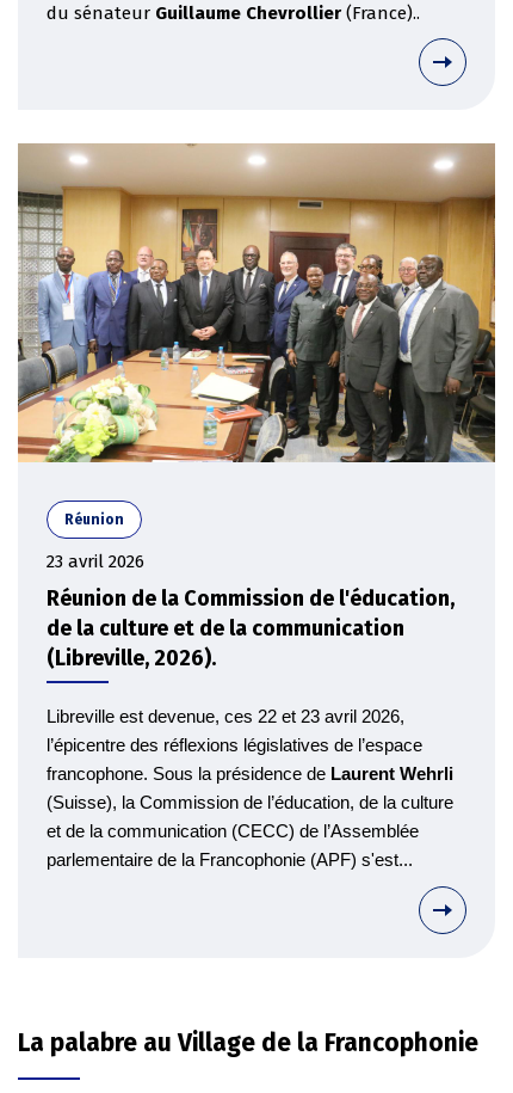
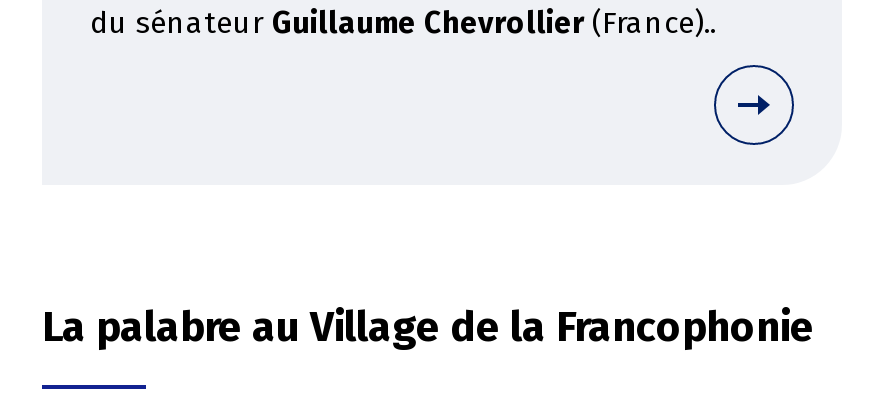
[17,142,496,869] [image] | Réunion | 23 avril 2026 | Réunion de la Commission de l'éducation, | de la culture et de la communication | (Libreville, 2026). | Libreville est devenue, ces 22 et 23 avril 2026, | l’épicentre des réflexions législatives de l’espace | francophone. Sous la présidence de Laurent Wehrli | (Suisse), la Commission de l’éducation, de la culture | et de la communication (CECC) de l’Assemblée | parlementaire de la Francophonie (APF) s'est... -> none

